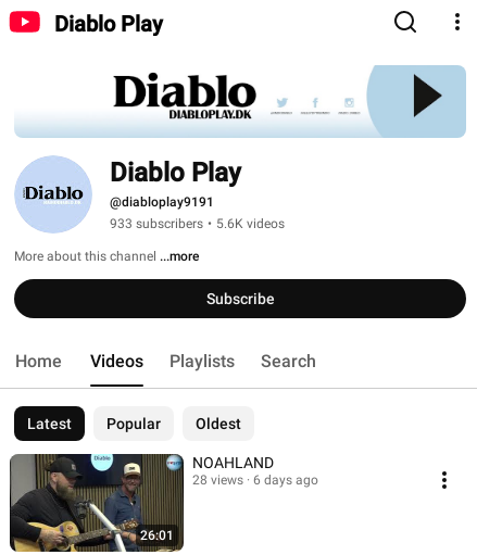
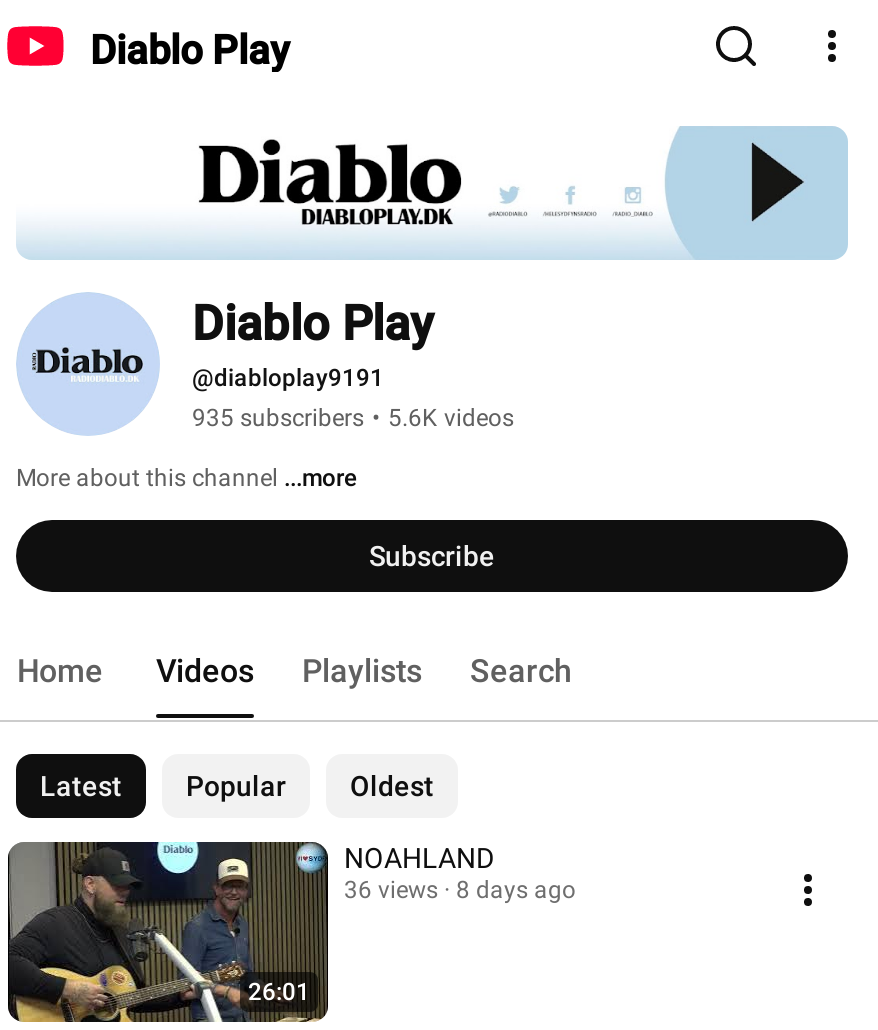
[110,216,285,231] 933 subscribers • 5.6K videos -> [192,404,514,432] 935 subscribers • 5.6K videos
[192,472,243,488] 28 views -> [344,876,438,904] 36 views
[253,472,318,488] 6 days ago -> [456,876,576,904] 8 days ago

